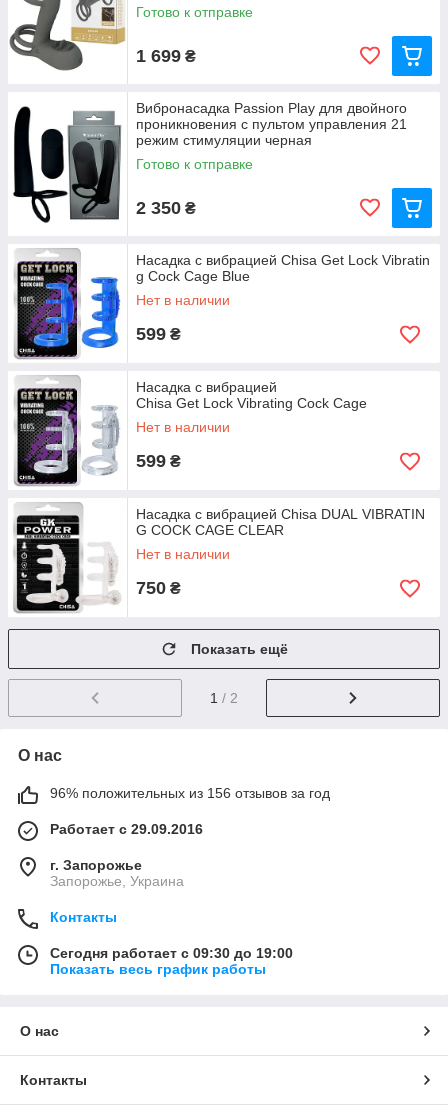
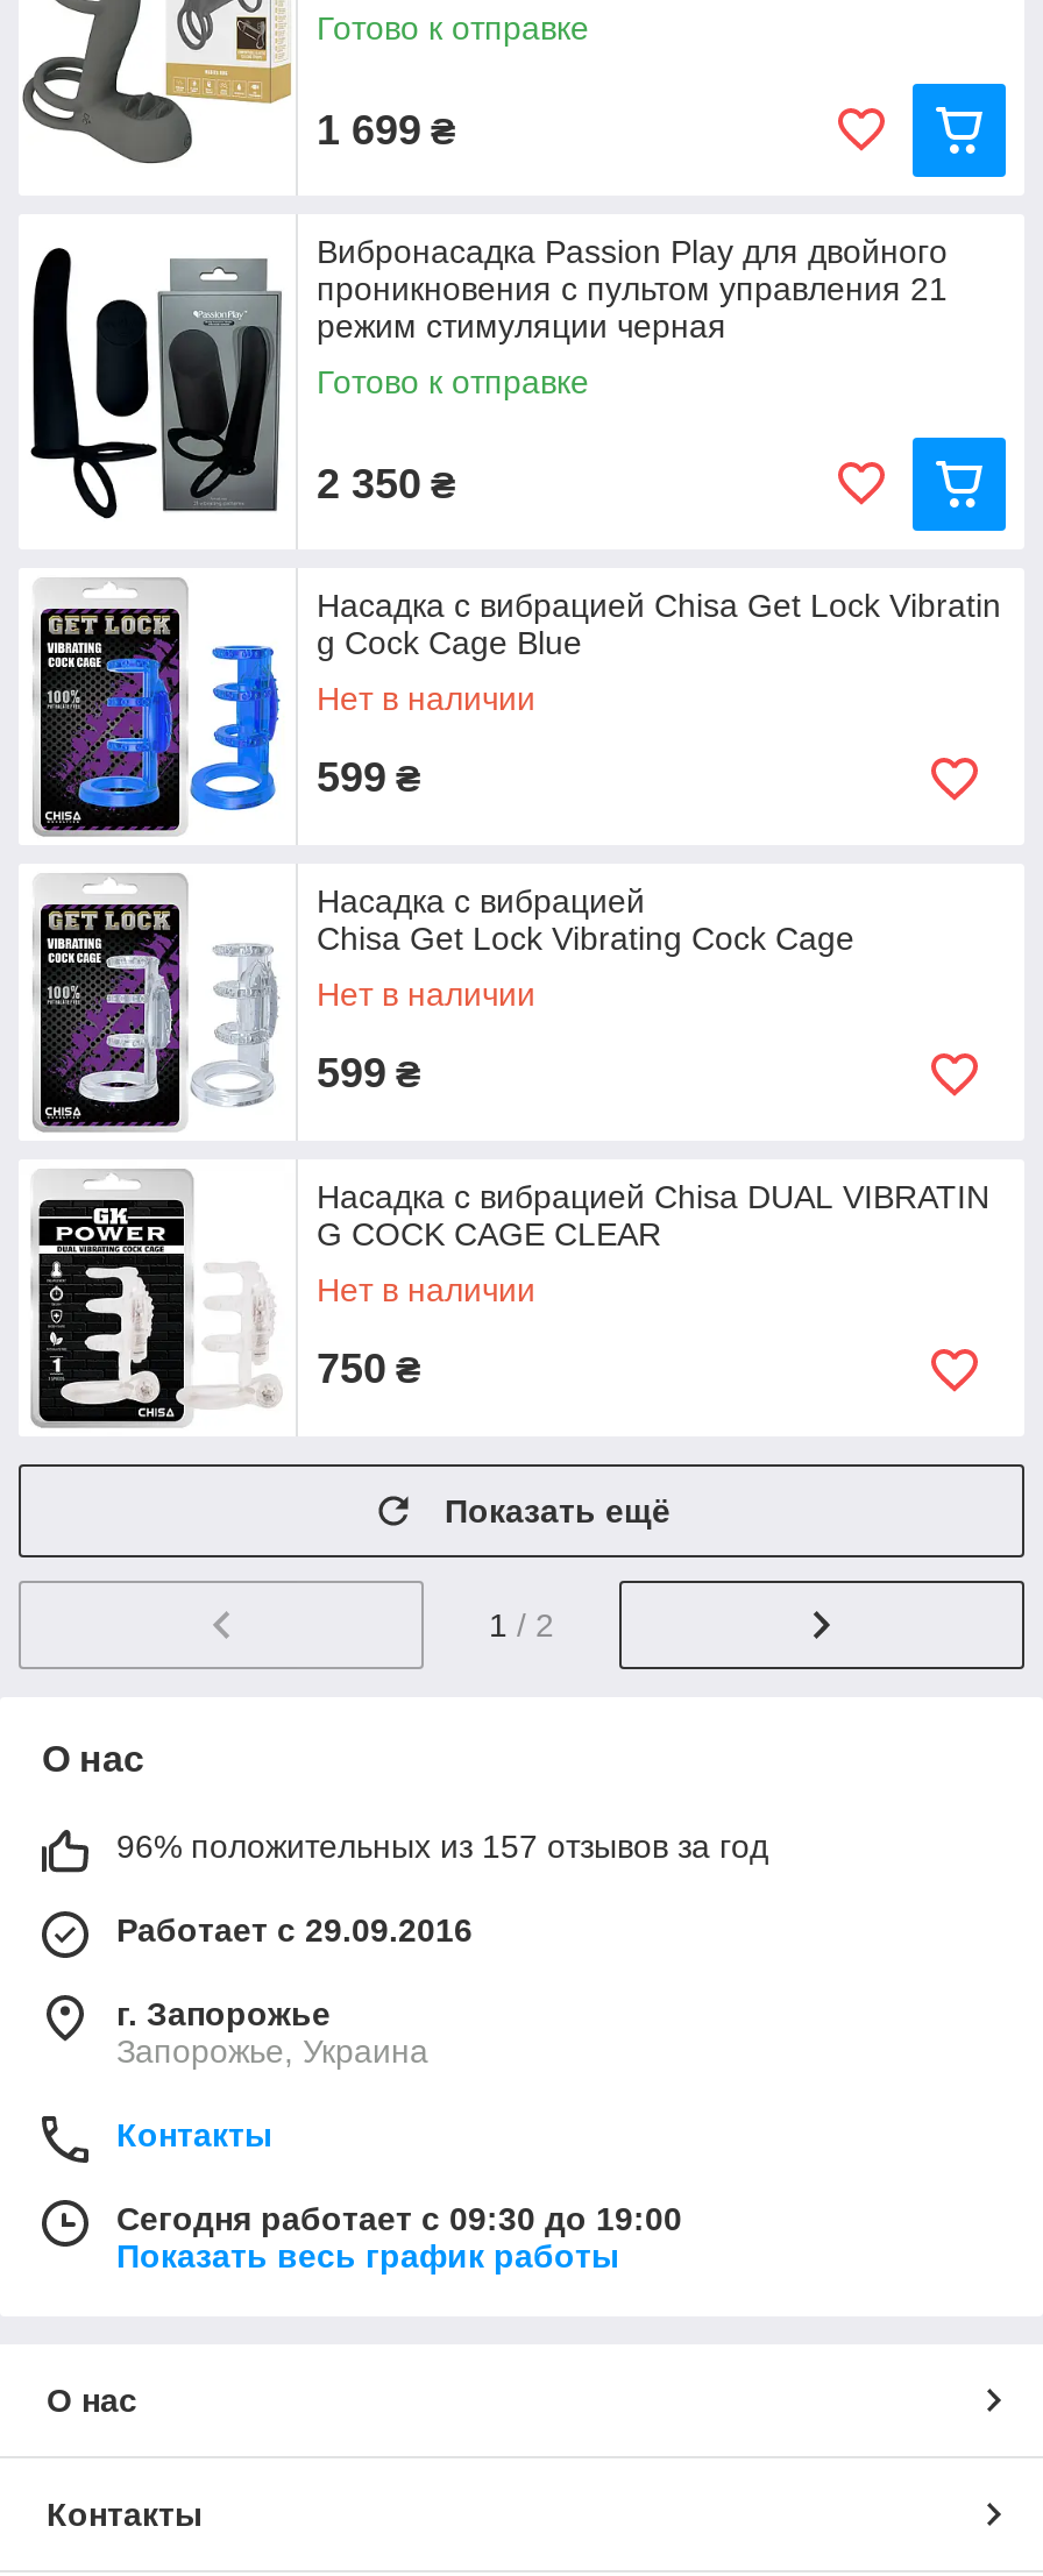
[50,785,330,801] 96% положительных из 156 отзывов за год -> [116,1828,768,1865] 96% положительных из 157 отзывов за год

